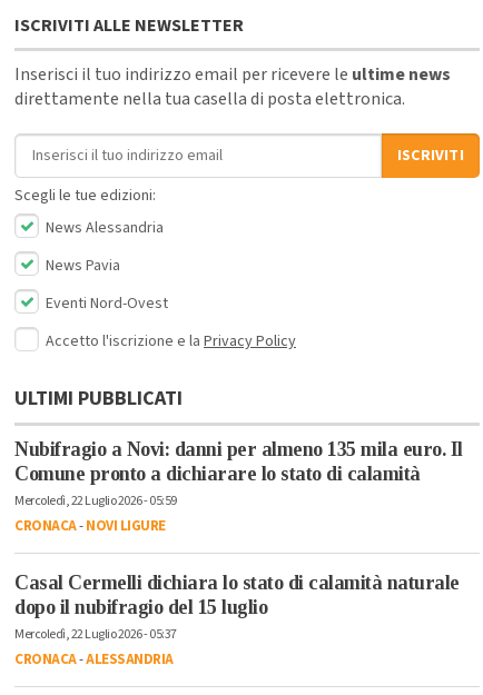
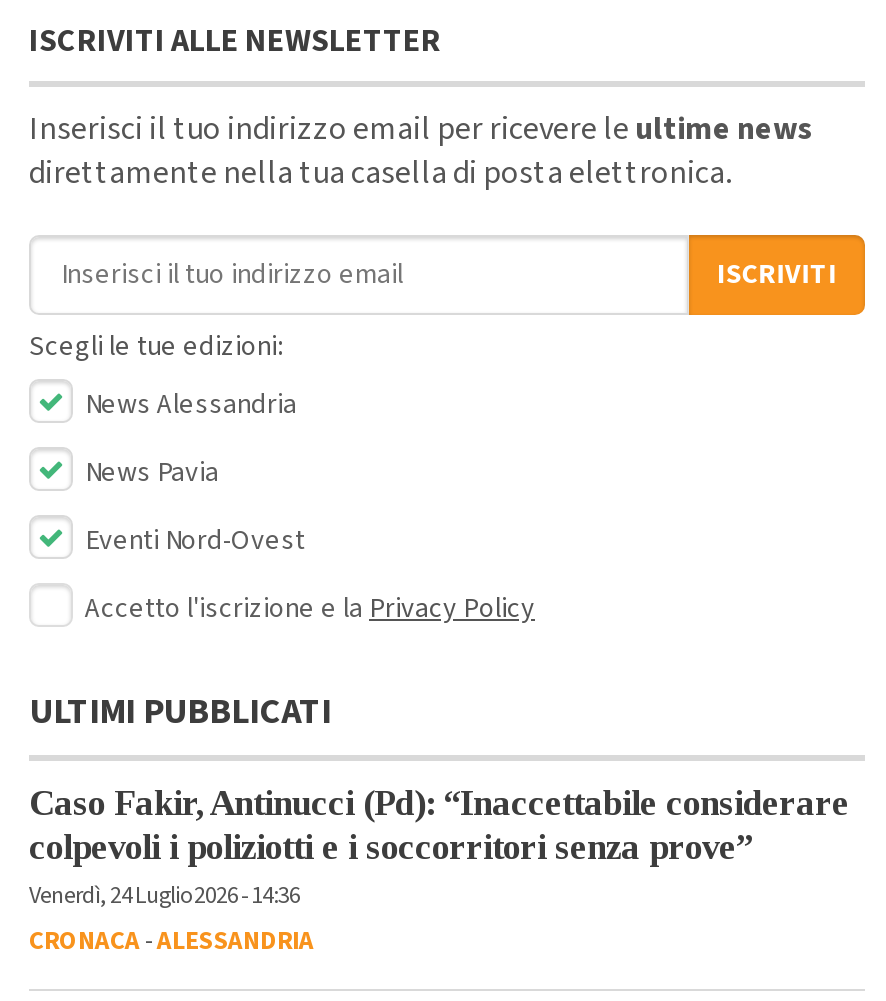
[14,438,462,644] Nubifragio a Novi: danni per almeno 135 mila euro. Il | Comune pronto a dichiarare lo stato di calamità | Mercoledì, 22 Luglio 2026 - 05:59 | CRONACA-NOVI LIGURE | Casal Cermelli dichiara lo stato di calamità naturale | dopo il nubifragio del 15 luglio | Mercoledì, 22 Luglio 2026 - 05:37 -> [29,782,849,912] Caso Fakir, Antinucci (Pd): “Inaccettabile considerare | colpevoli i poliziotti e i soccorritori senza prove” | Venerdì, 24 Luglio 2026 - 14:36

